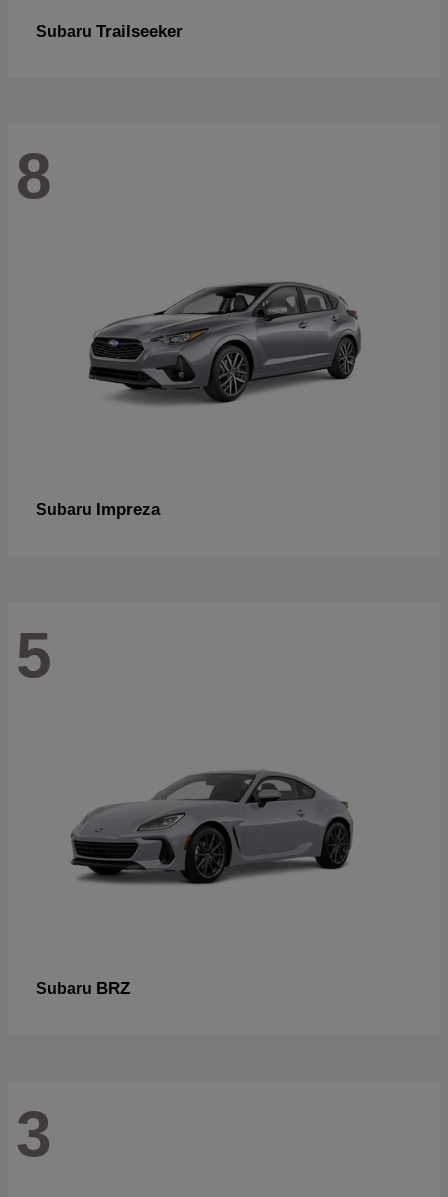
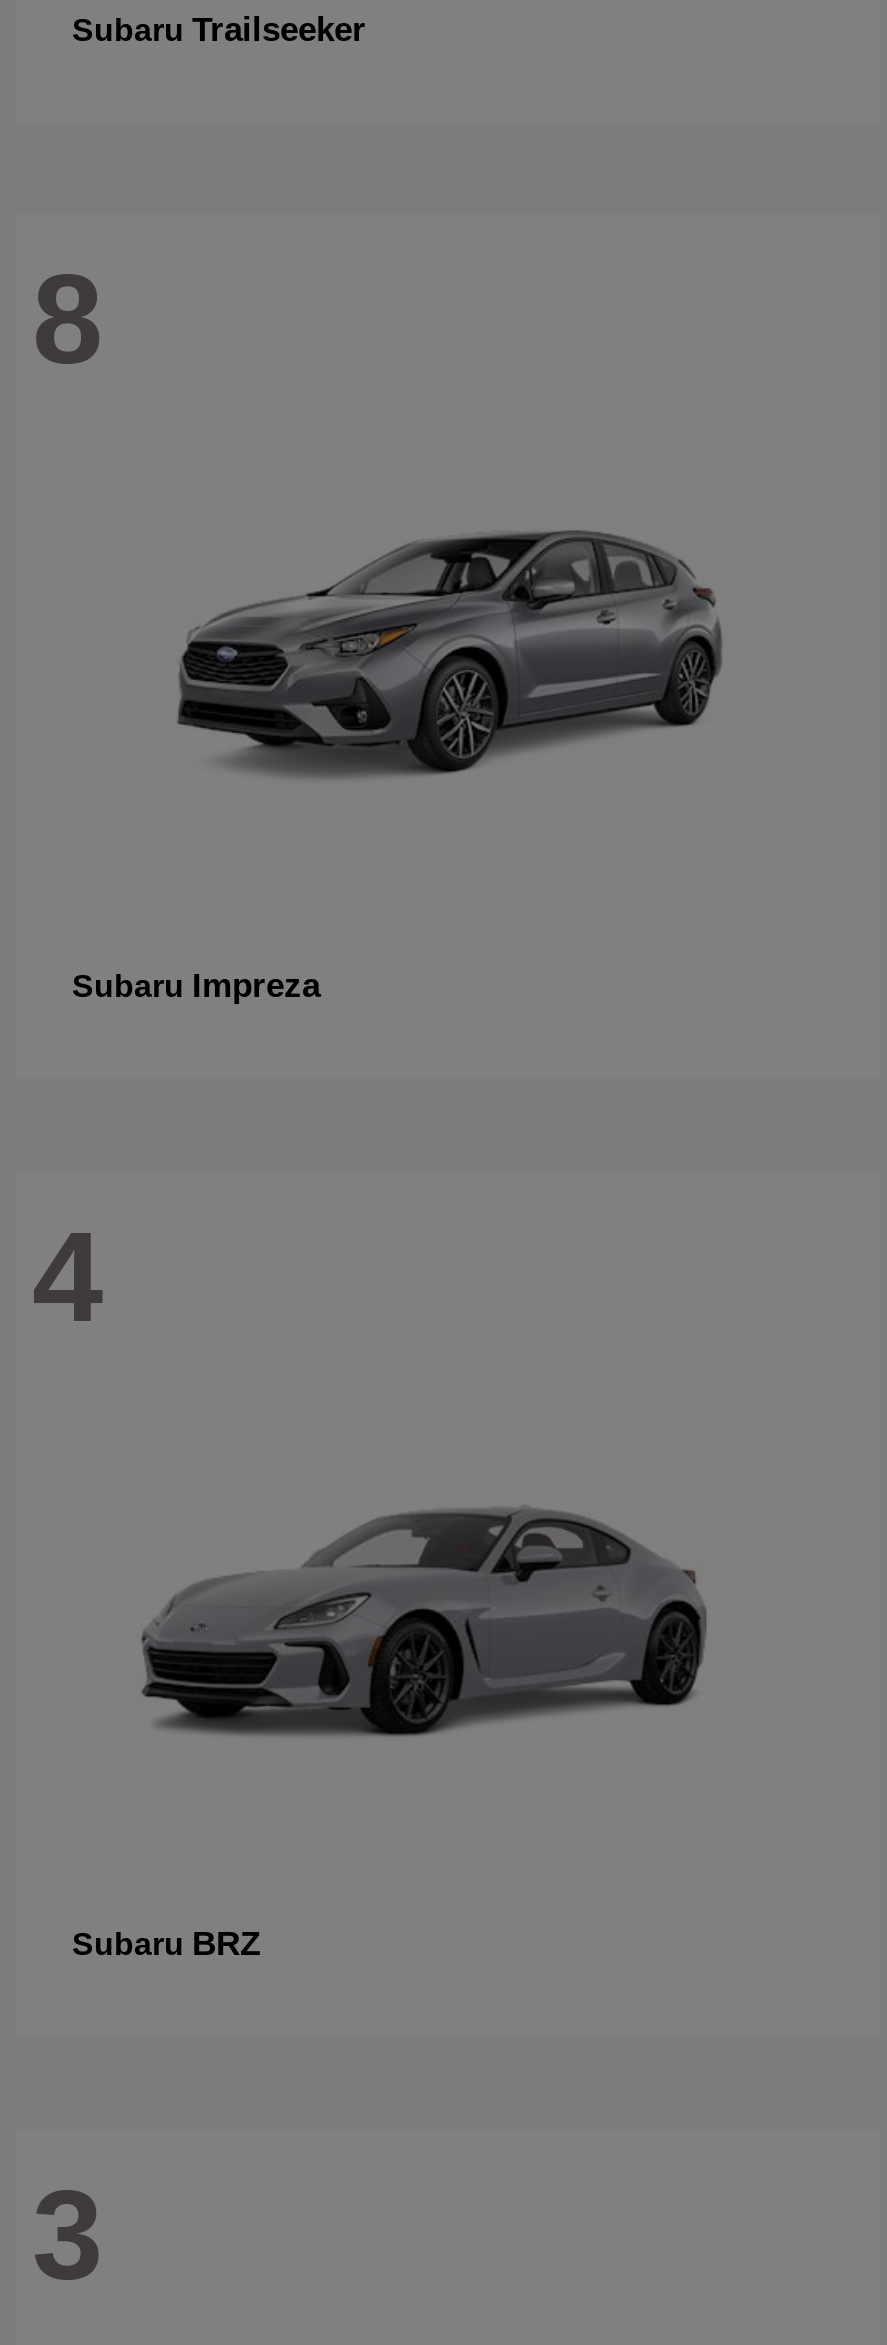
[16,619,52,691] 5 -> [32,1205,104,1349] 4

